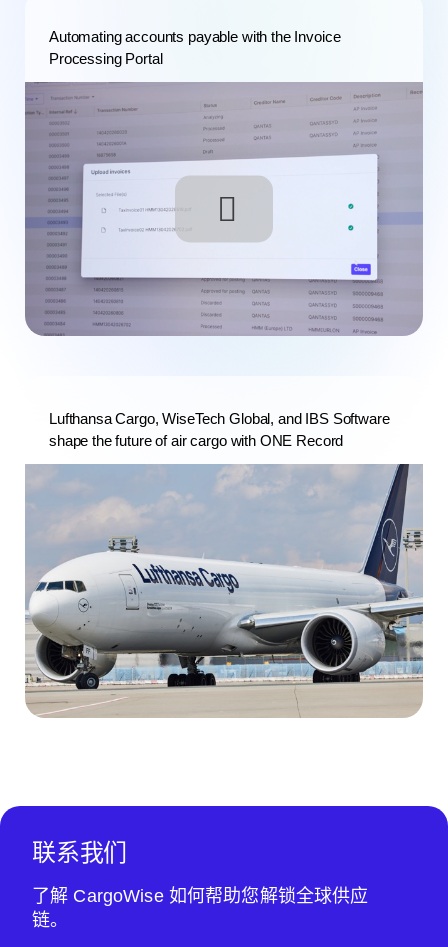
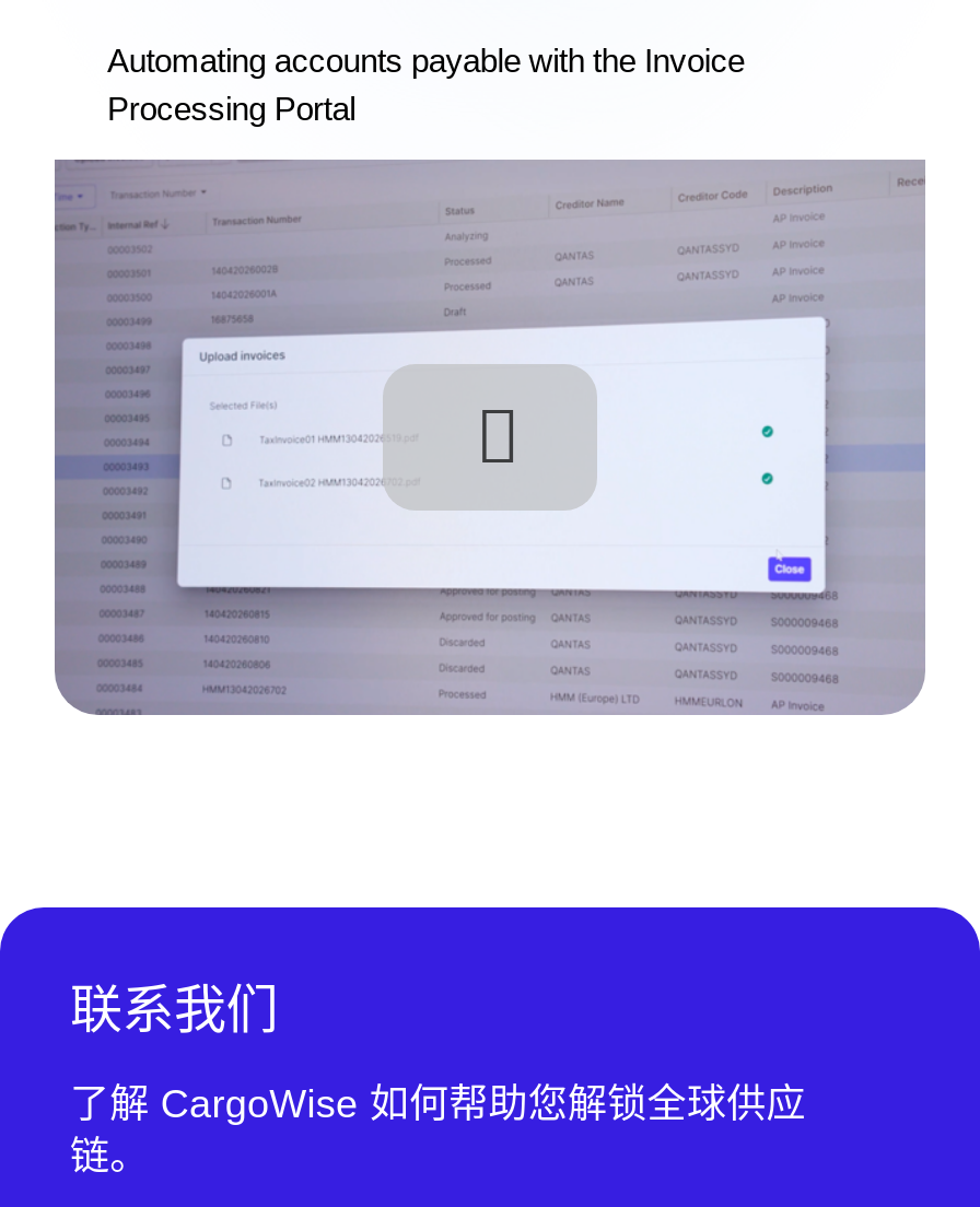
[49,410,389,449] Lufthansa Cargo, WiseTech Global, and IBS Software | shape the future of air cargo with ONE Record -> none
[25,464,423,718] [image] -> none

